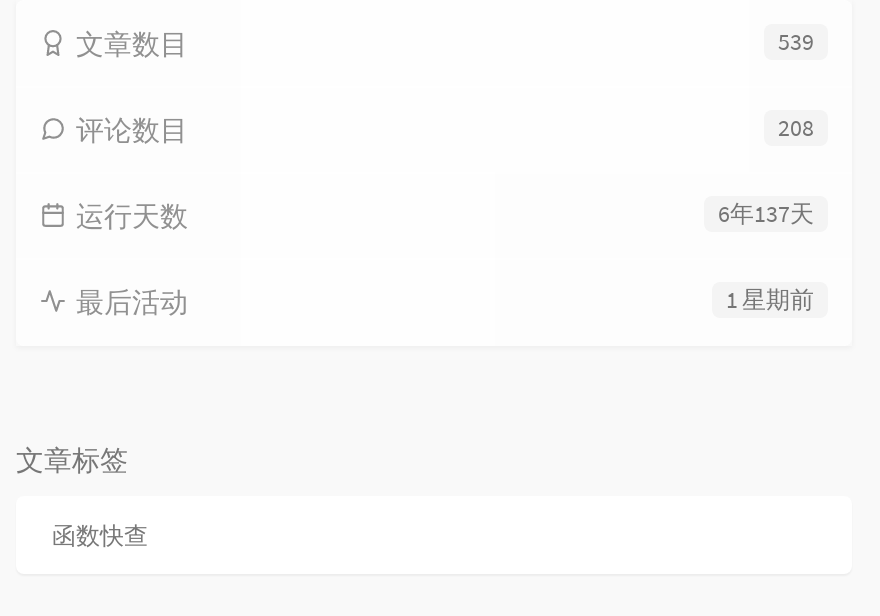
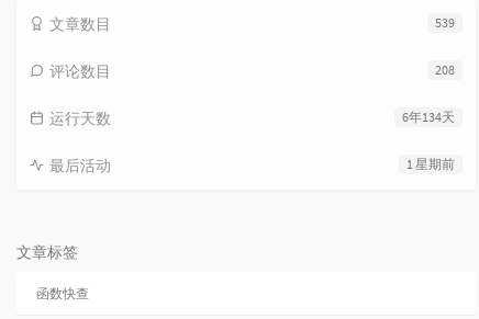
[718,198,814,228] 6年137天 -> [402,108,455,125] 6年134天

